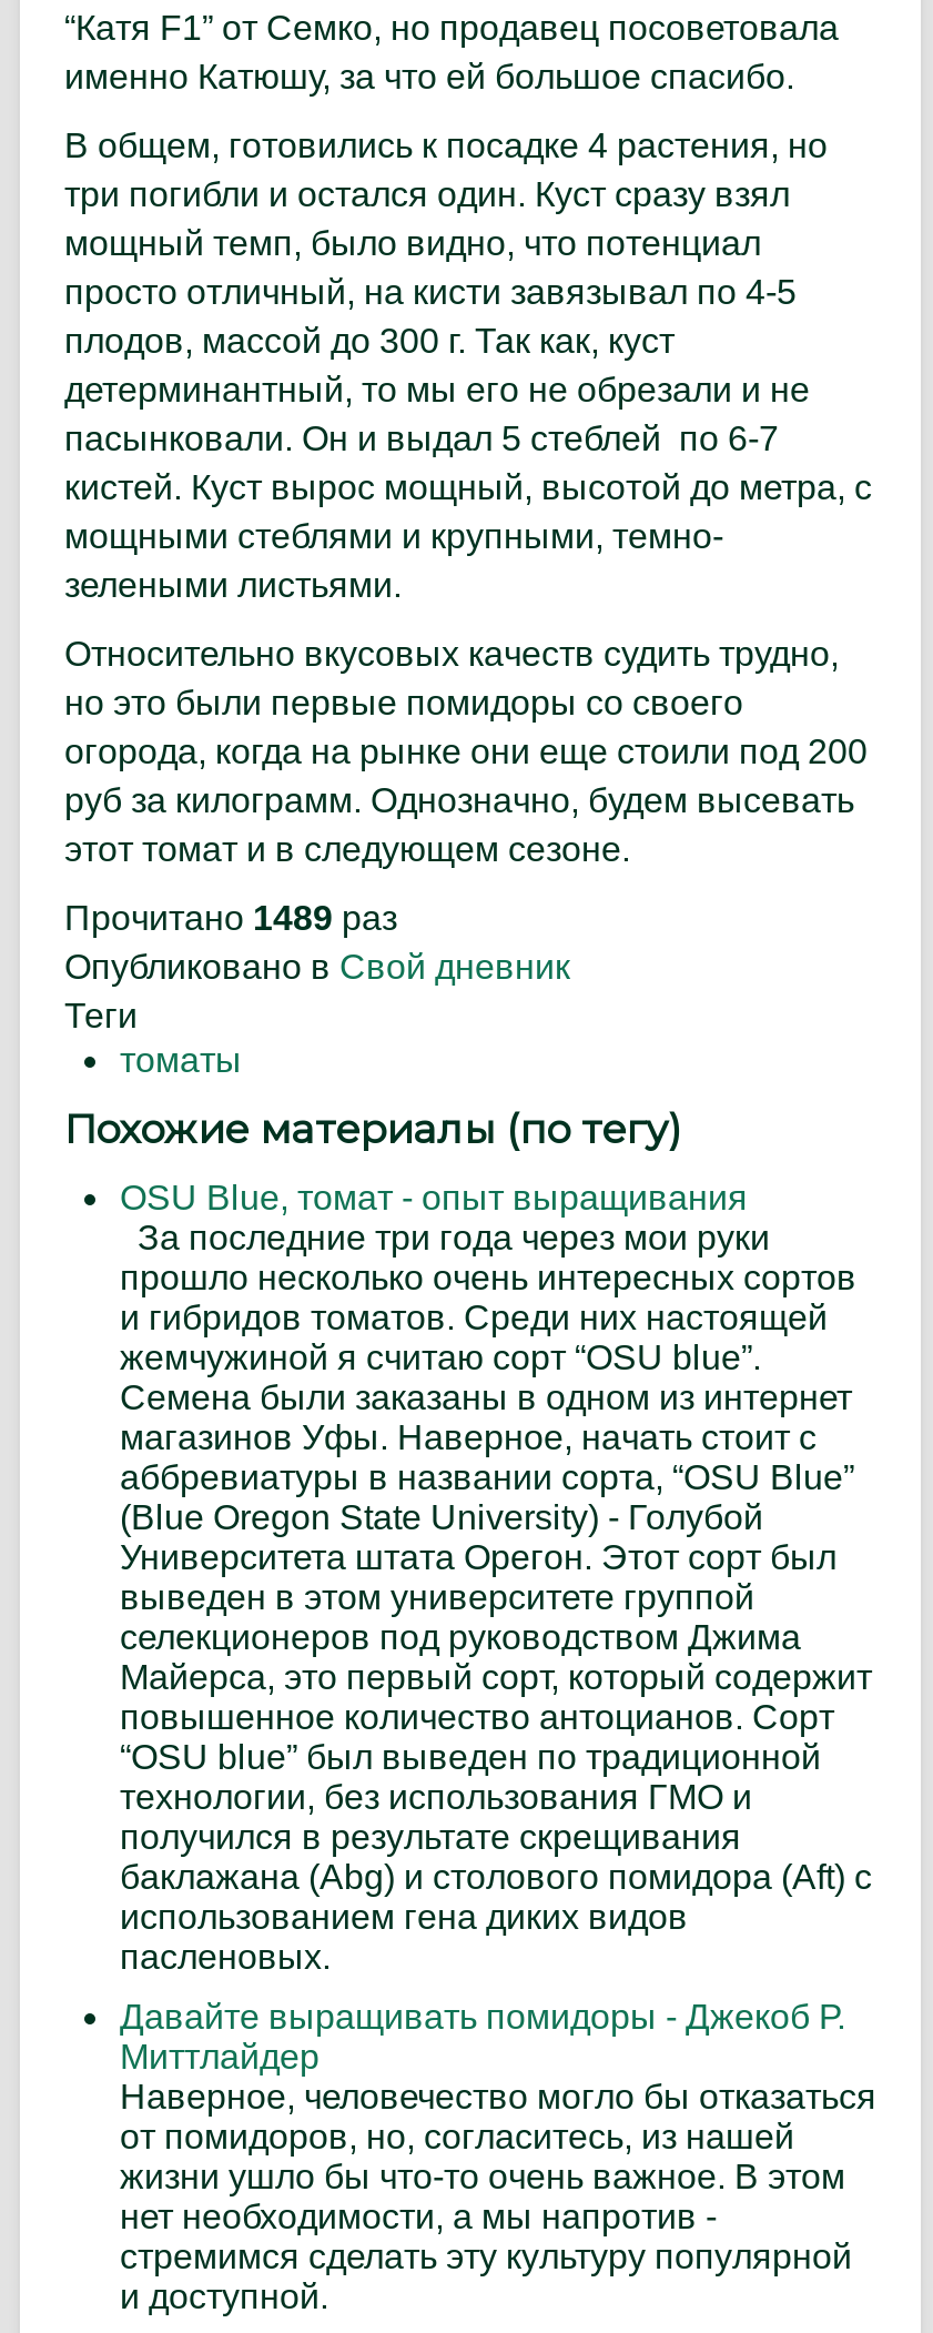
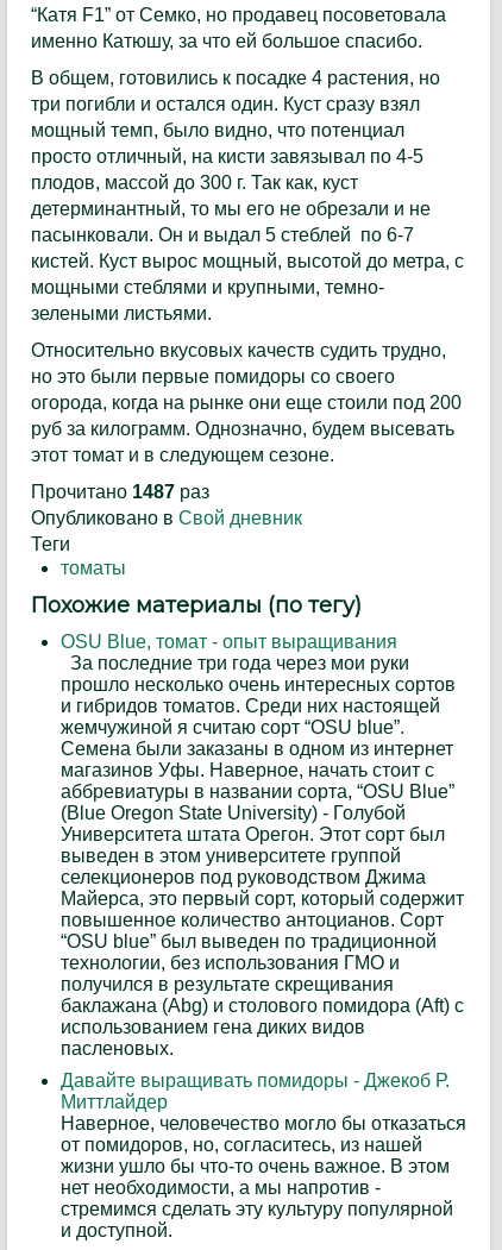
[64,899,397,937] Прочитано 1489 раз -> [31,482,209,502] Прочитано 1487 раз

